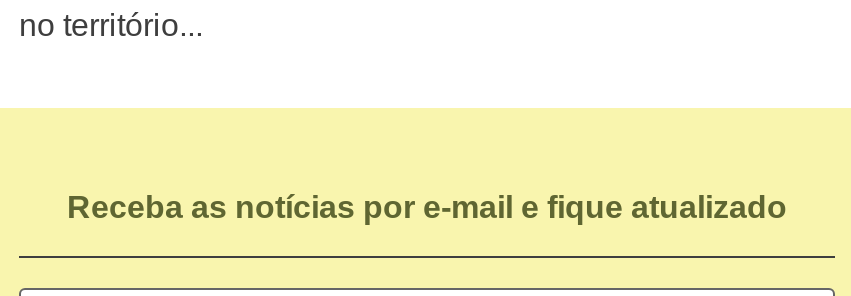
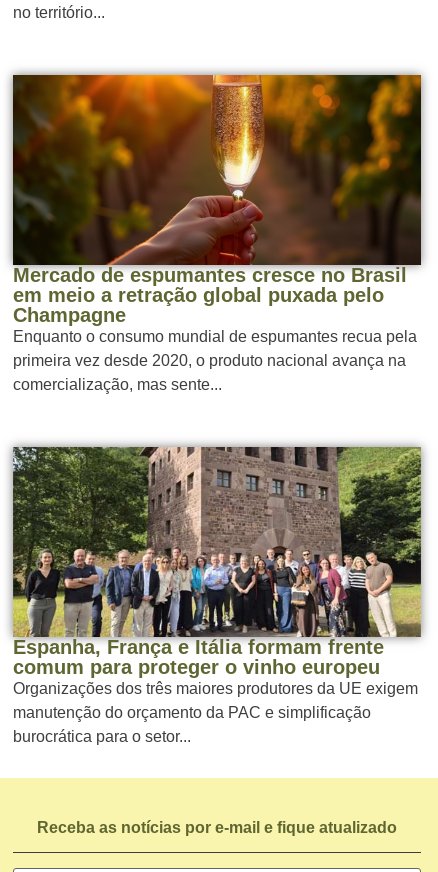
none -> [9,71,425,393] [image] | Mercado de espumantes cresce no Brasil | em meio a retração global puxada pelo | Champagne | Enquanto o consumo mundial de espumantes recua pela | primeira vez desde 2020, o produto nacional avança na | comercialização, mas sente...
none -> [9,443,425,745] [image] | Espanha, França e Itália formam frente | comum para proteger o vinho europeu | Organizações dos três maiores produtores da UE exigem | manutenção do orçamento da PAC e simplificação | burocrática para o setor...

